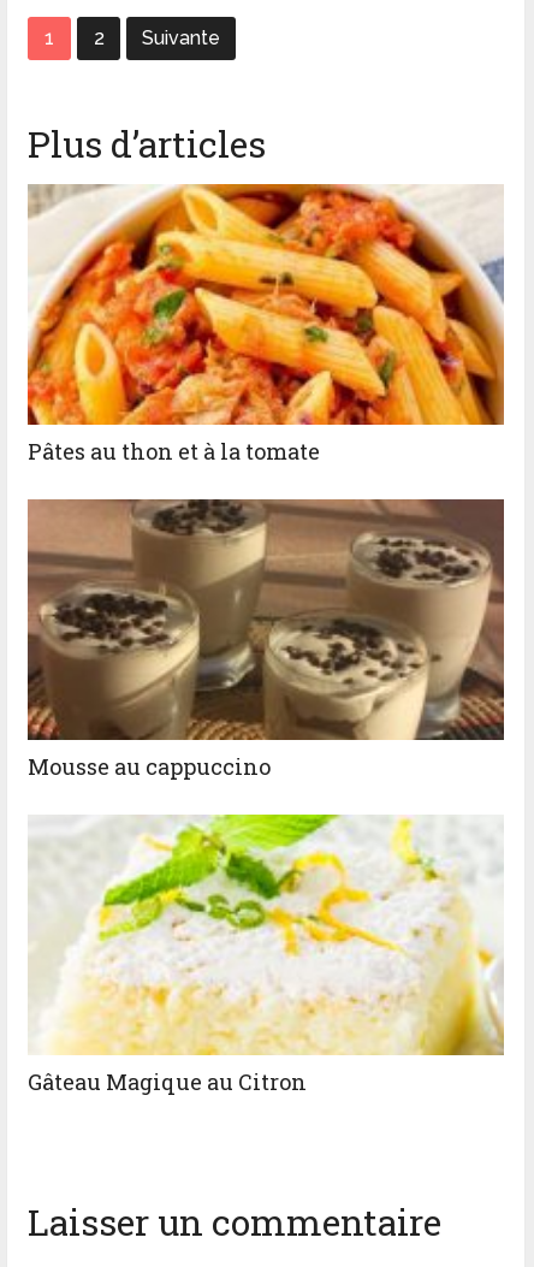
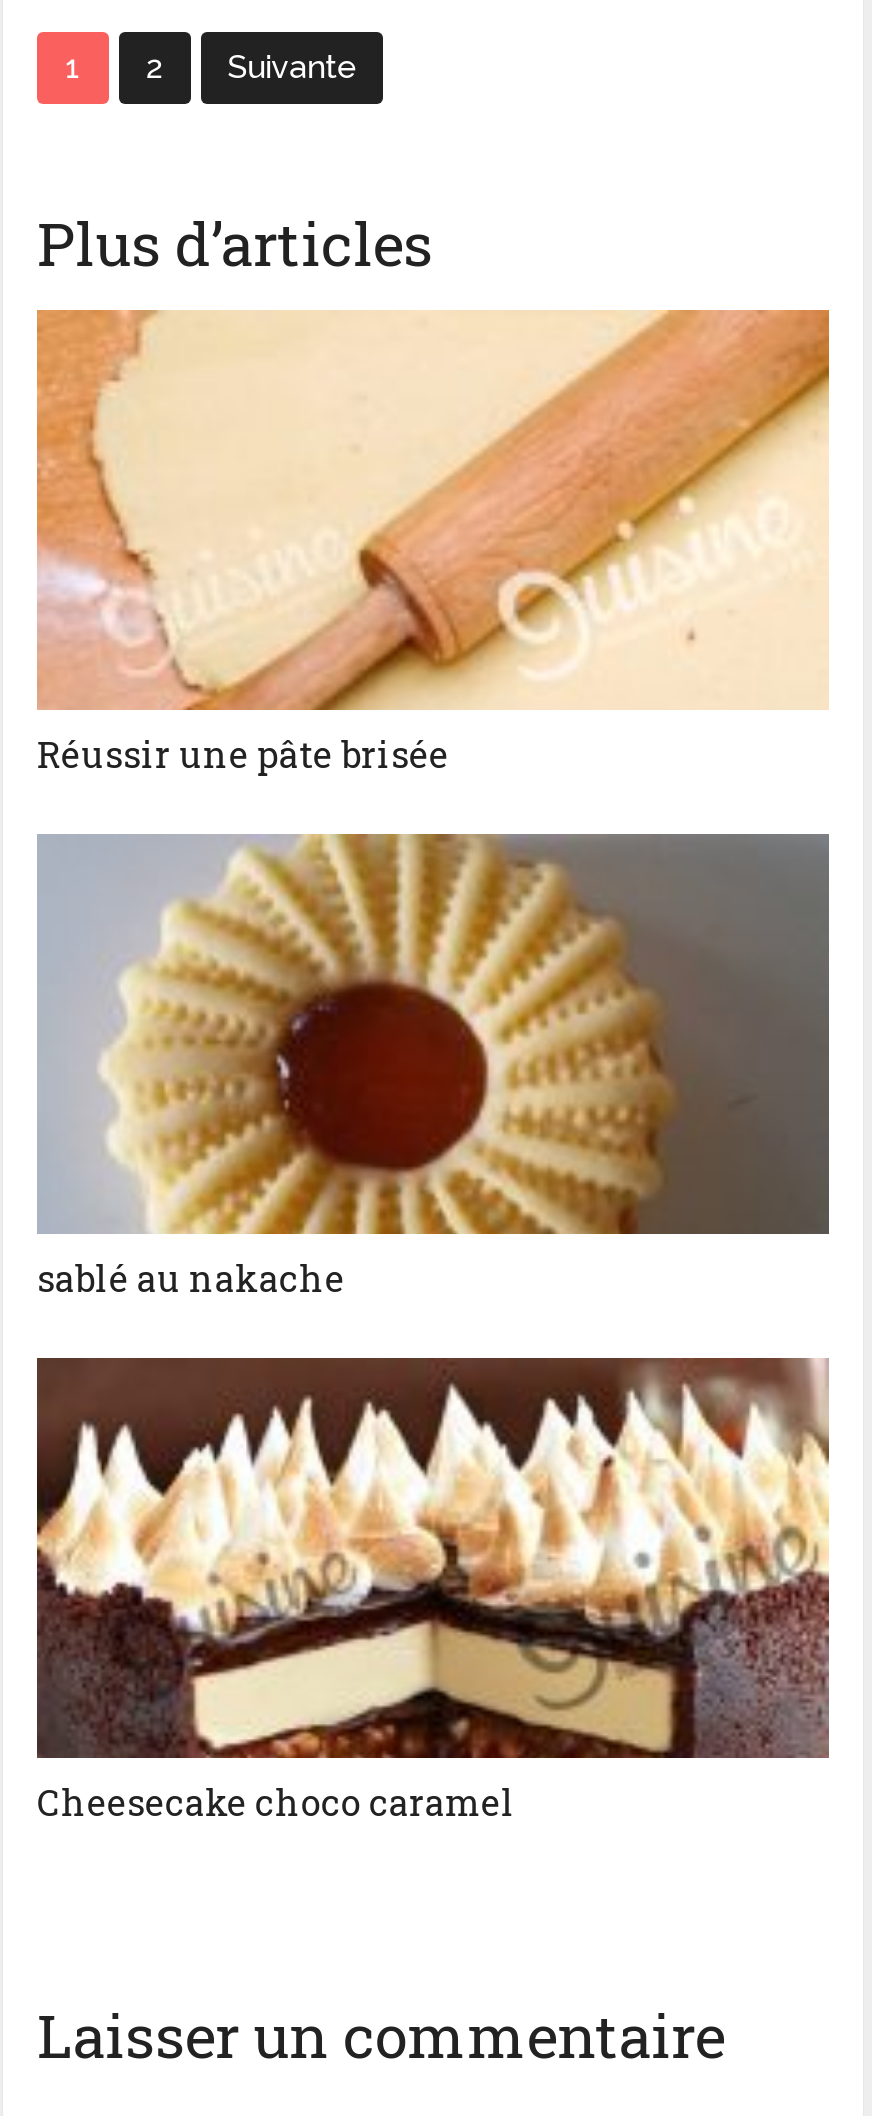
[28,184,505,465] [image] | Pâtes au thon et à la tomate -> [35,310,831,777] [image] | Réussir une pâte brisée
[26,498,504,780] [image] | Mousse au cappuccino -> [37,832,829,1301] [image] | sablé au nakache
[28,813,504,1096] [image] | Gâteau Magique au Citron -> [35,1356,831,1825] [image] | Cheesecake choco caramel

